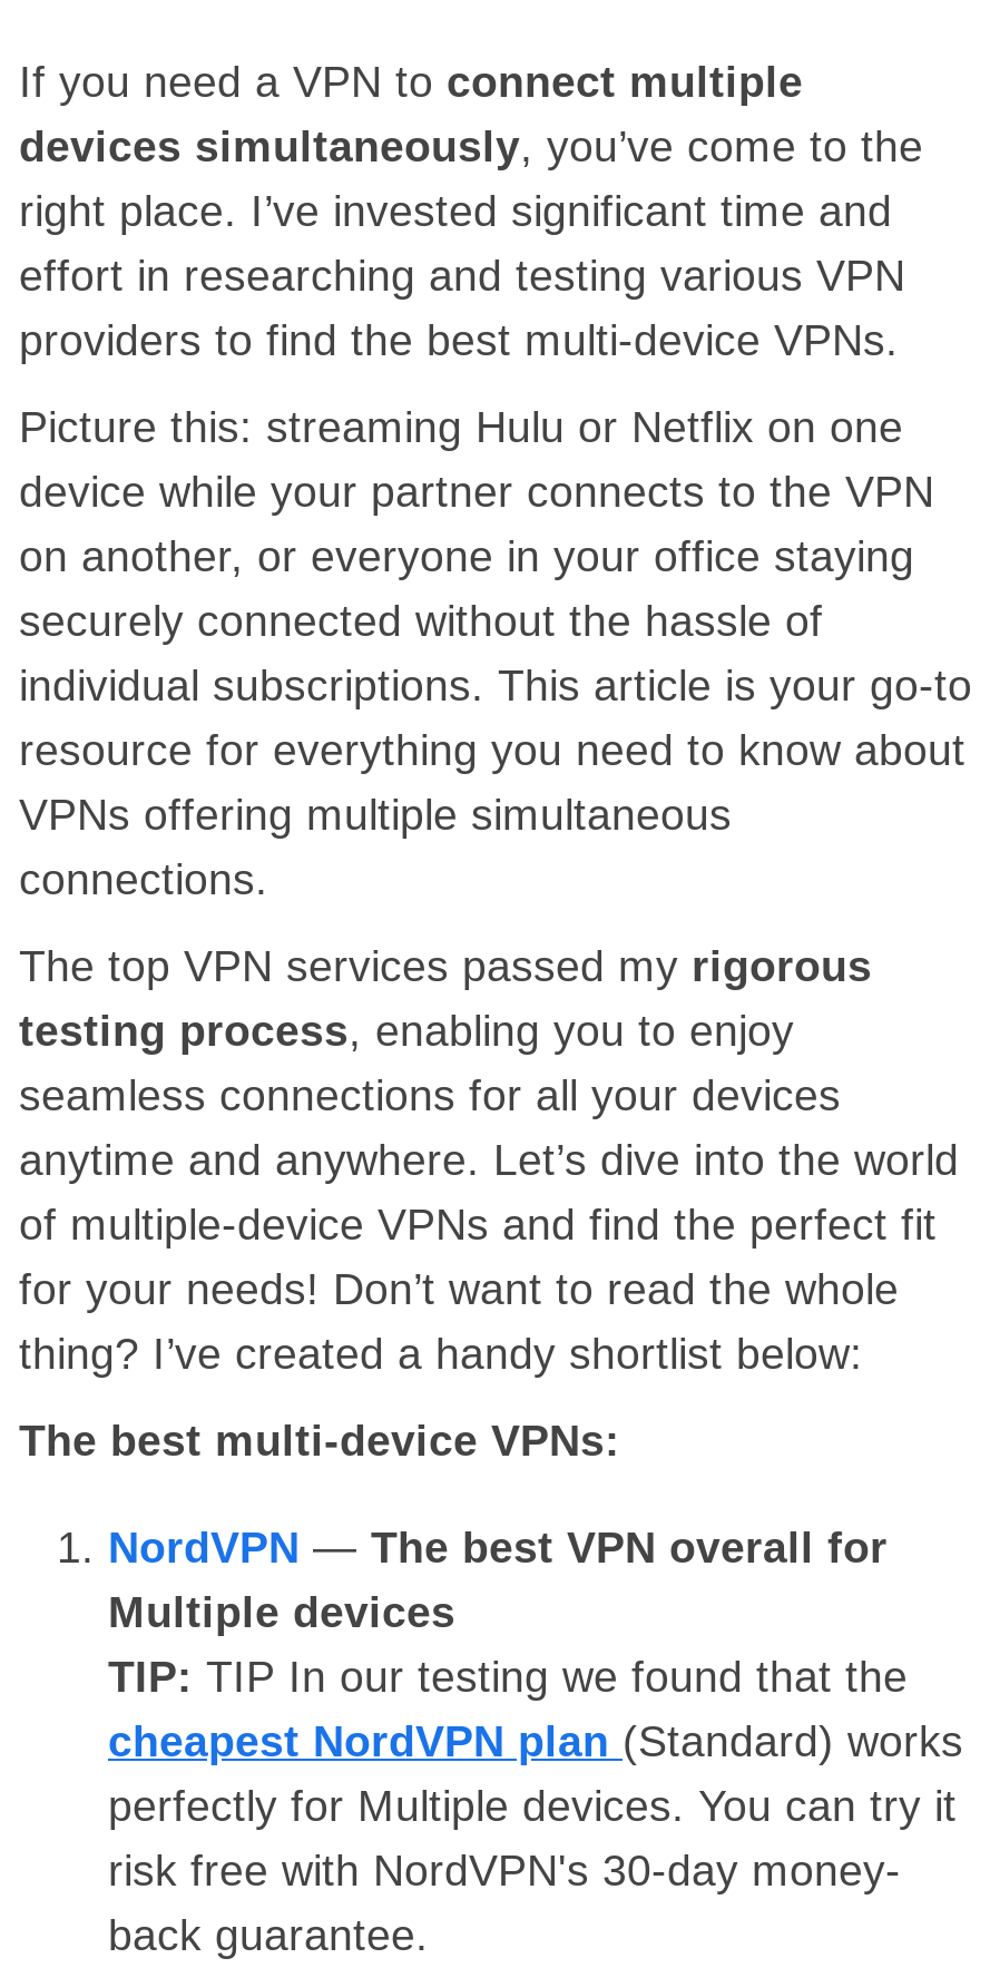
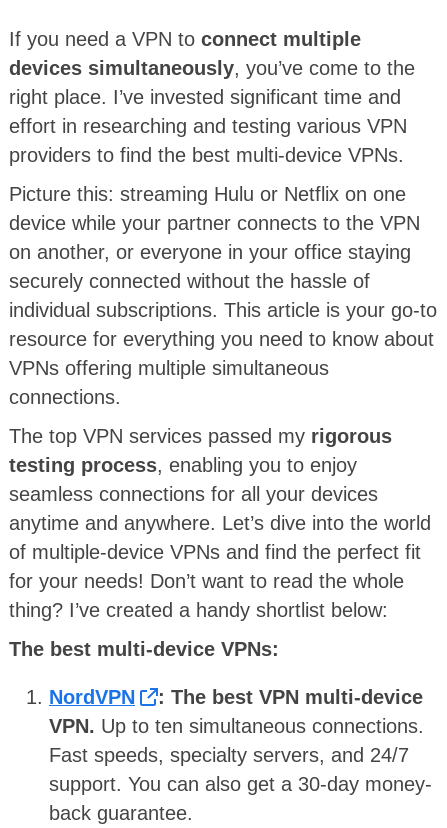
[108,1523,963,1895] NordVPN — The best VPN overall for | Multiple devices | TIP: TIP In our testing we found that the | cheapest NordVPN plan (Standard) works | perfectly for Multiple devices. You can try it | risk free with NordVPN's 30-day money- -> [49,686,432,795] NordVPN | : The best VPN multi-device | VPN. Up to ten simultaneous connections. | Fast speeds, specialty servers, and 24/7 | support. You can also get a 30-day money-

